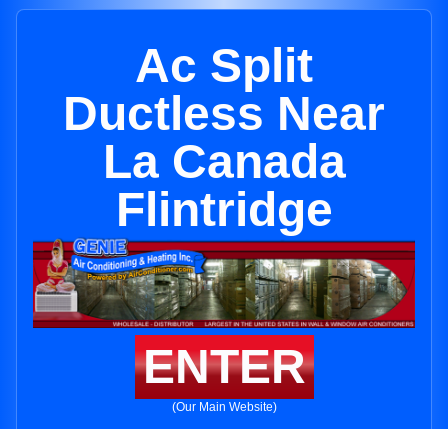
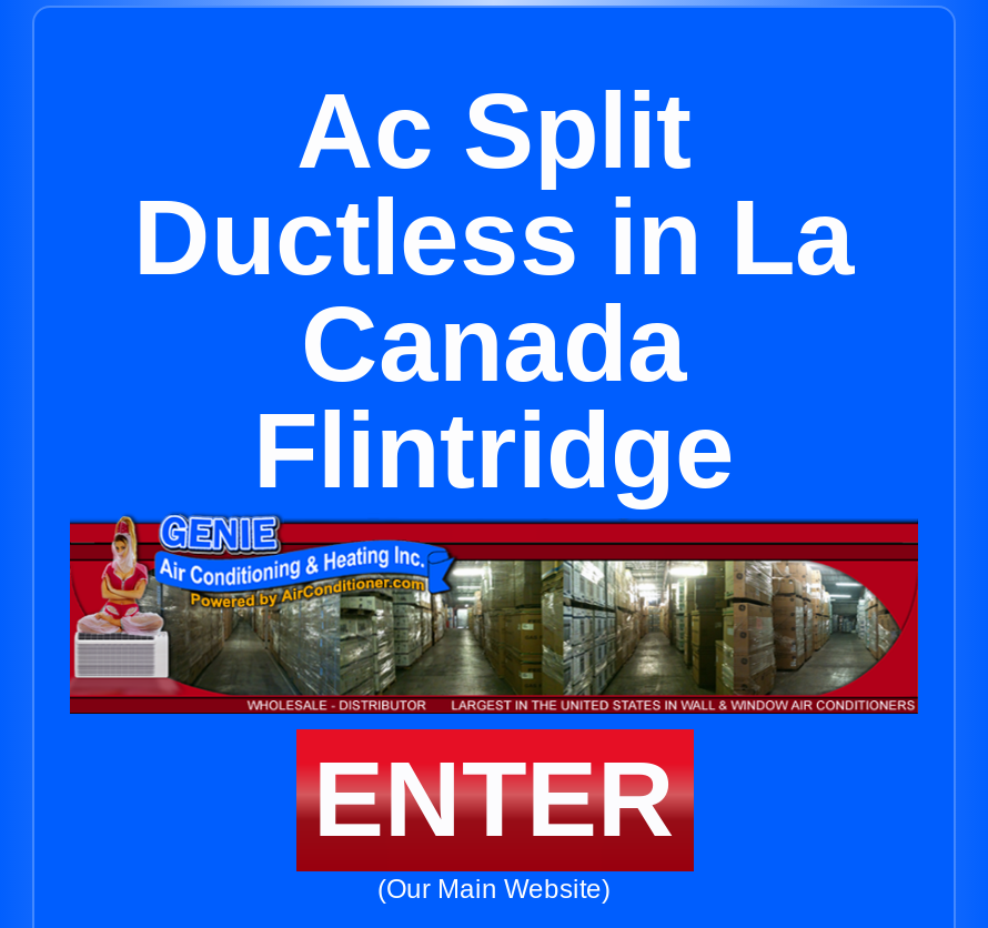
[63,87,385,188] Ductless Near | La Canada -> [133,179,855,403] Ductless in La | Canada

